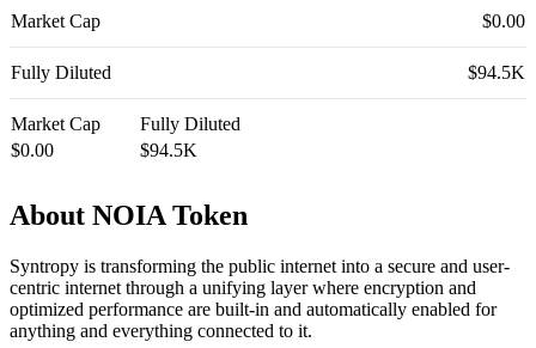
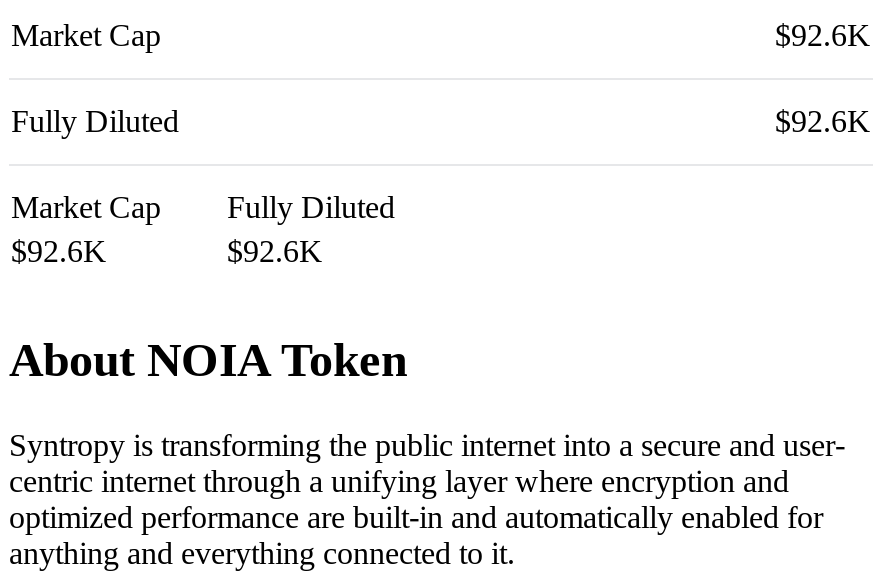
[482,11,525,31] $0.00 -> [775,18,871,52] $92.6K
[468,62,525,83] $94.5K -> [775,104,871,138] $92.6K
[11,140,197,160] $0.00 | $94.5K -> [11,234,323,268] $92.6K | $92.6K

